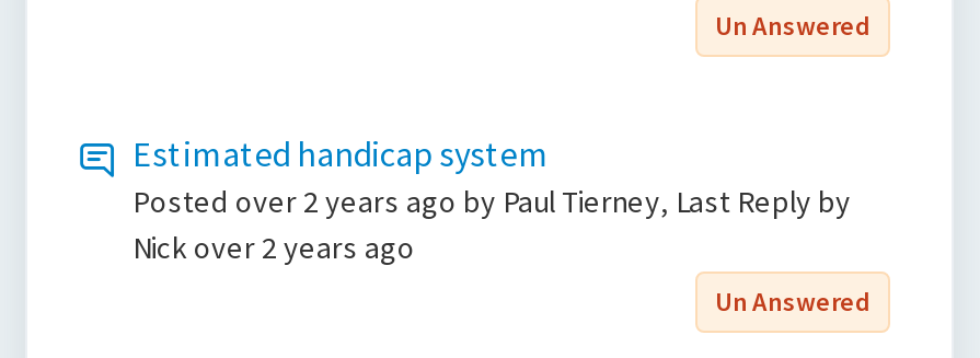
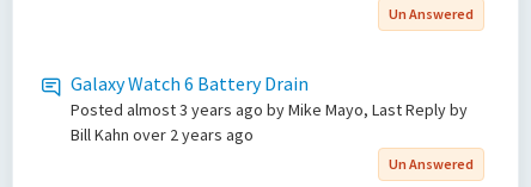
[132,131,851,267] Estimated handicap system | Posted over 2 years ago by Paul Tierney, Last Reply by | Nick over 2 years ago -> [71,71,468,145] Galaxy Watch 6 Battery Drain | Posted almost 3 years ago by Mike Mayo, Last Reply by | Bill Kahn over 2 years ago

